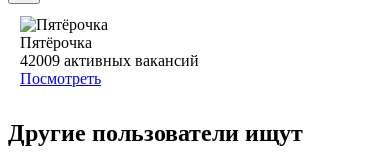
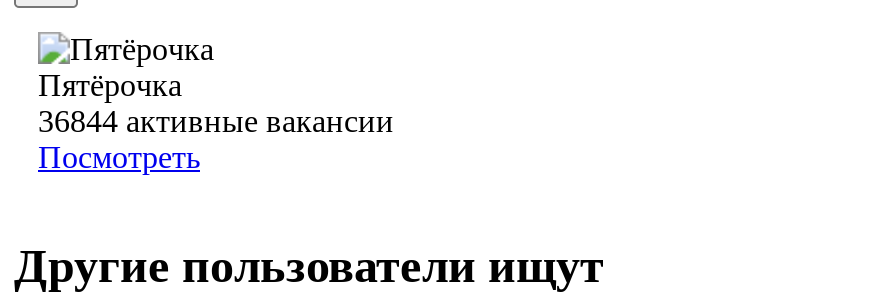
[20,52,199,69] 42009 активных вакансий -> [38,105,394,139] 36844 активные вакансии

